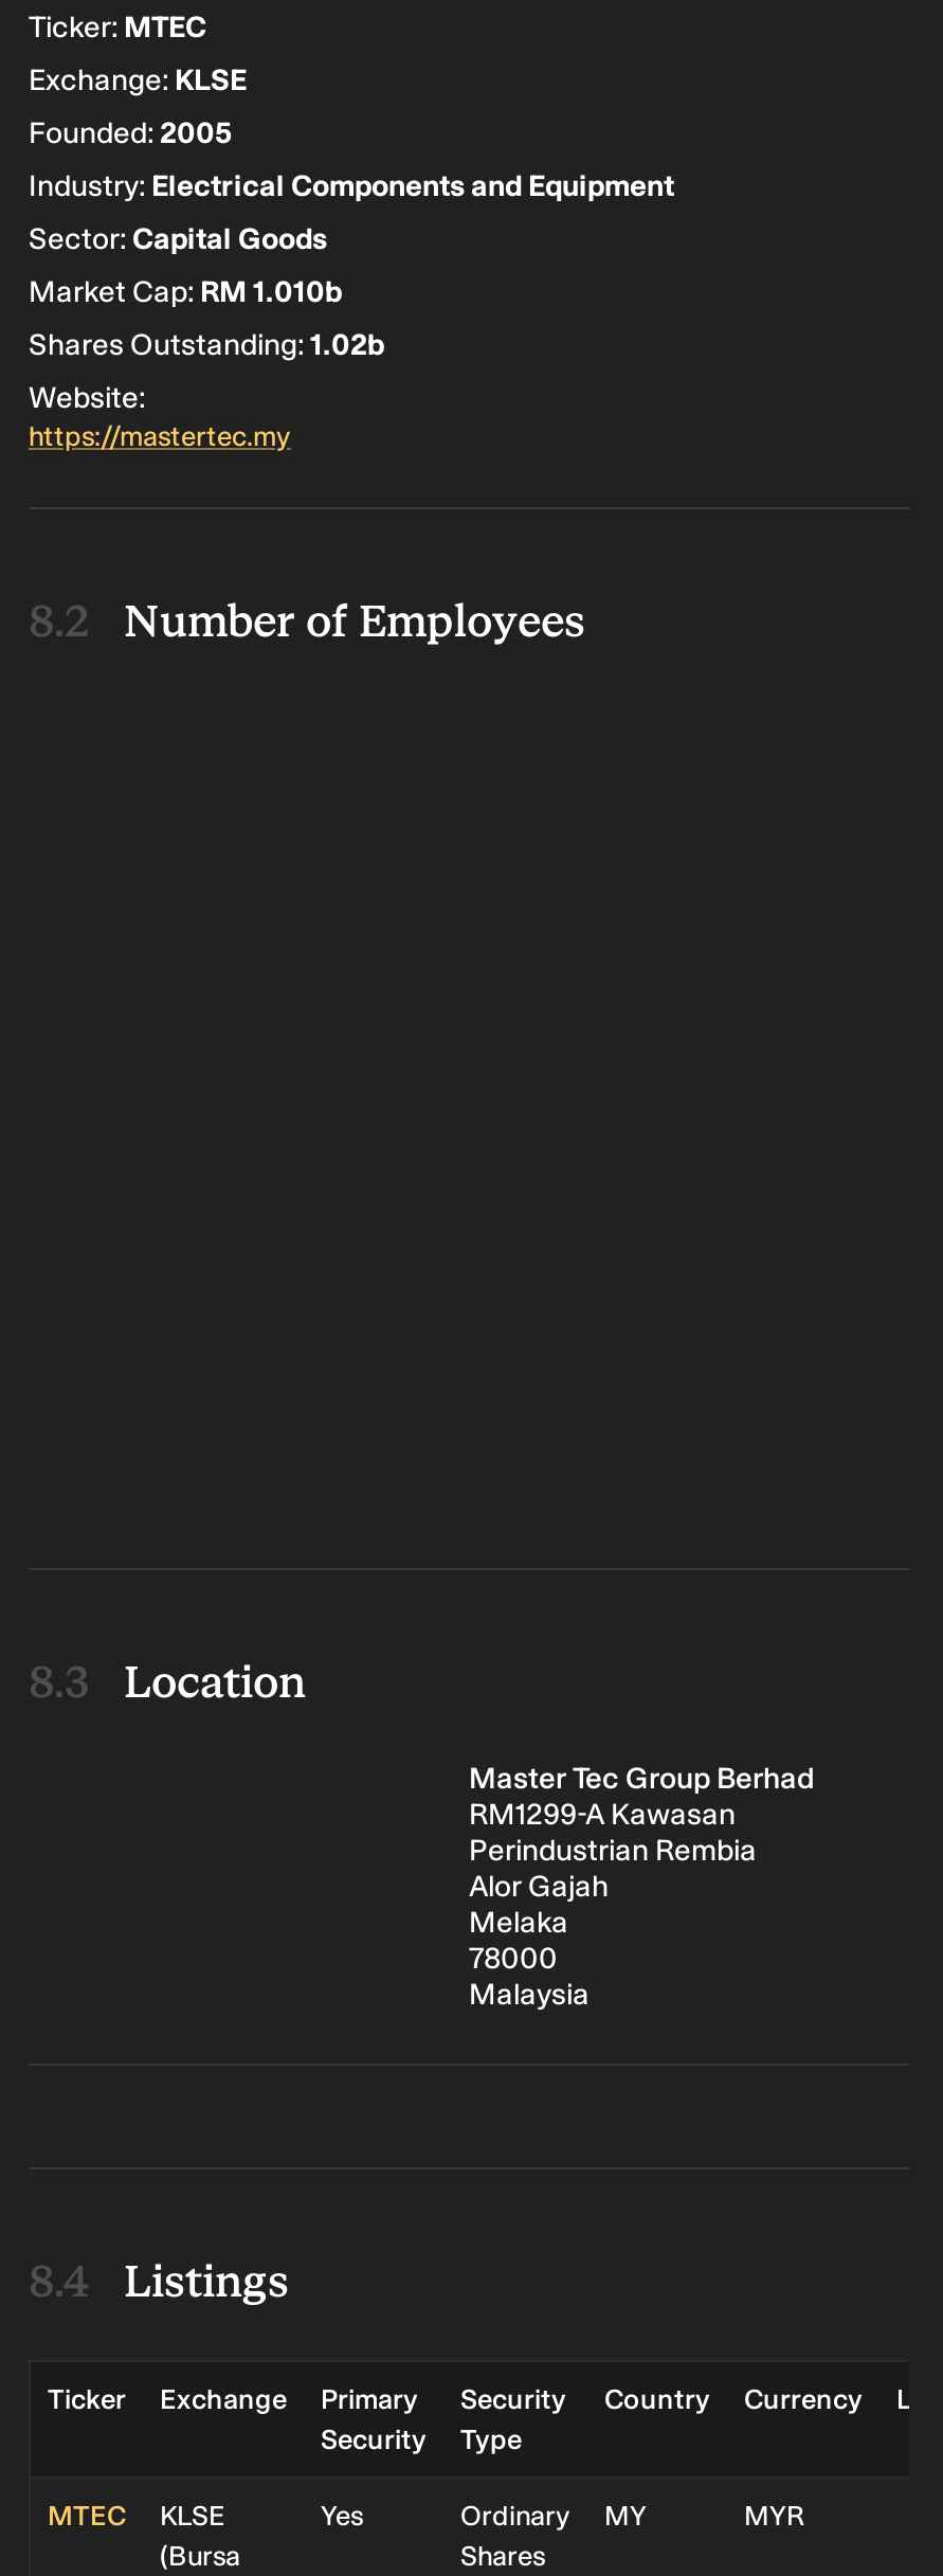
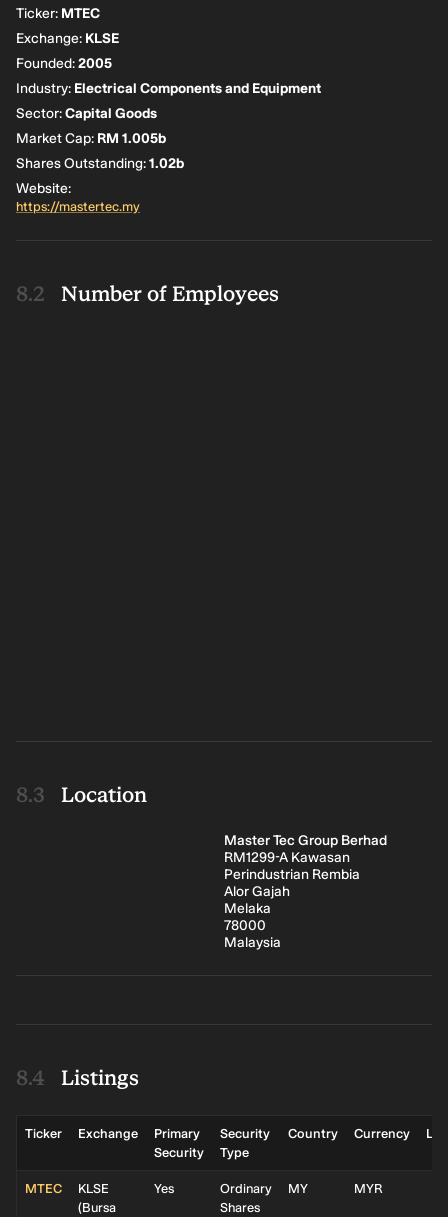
[29,274,342,310] Market Cap: RM 1.010b -> [16,130,166,147] Market Cap: RM 1.005b

